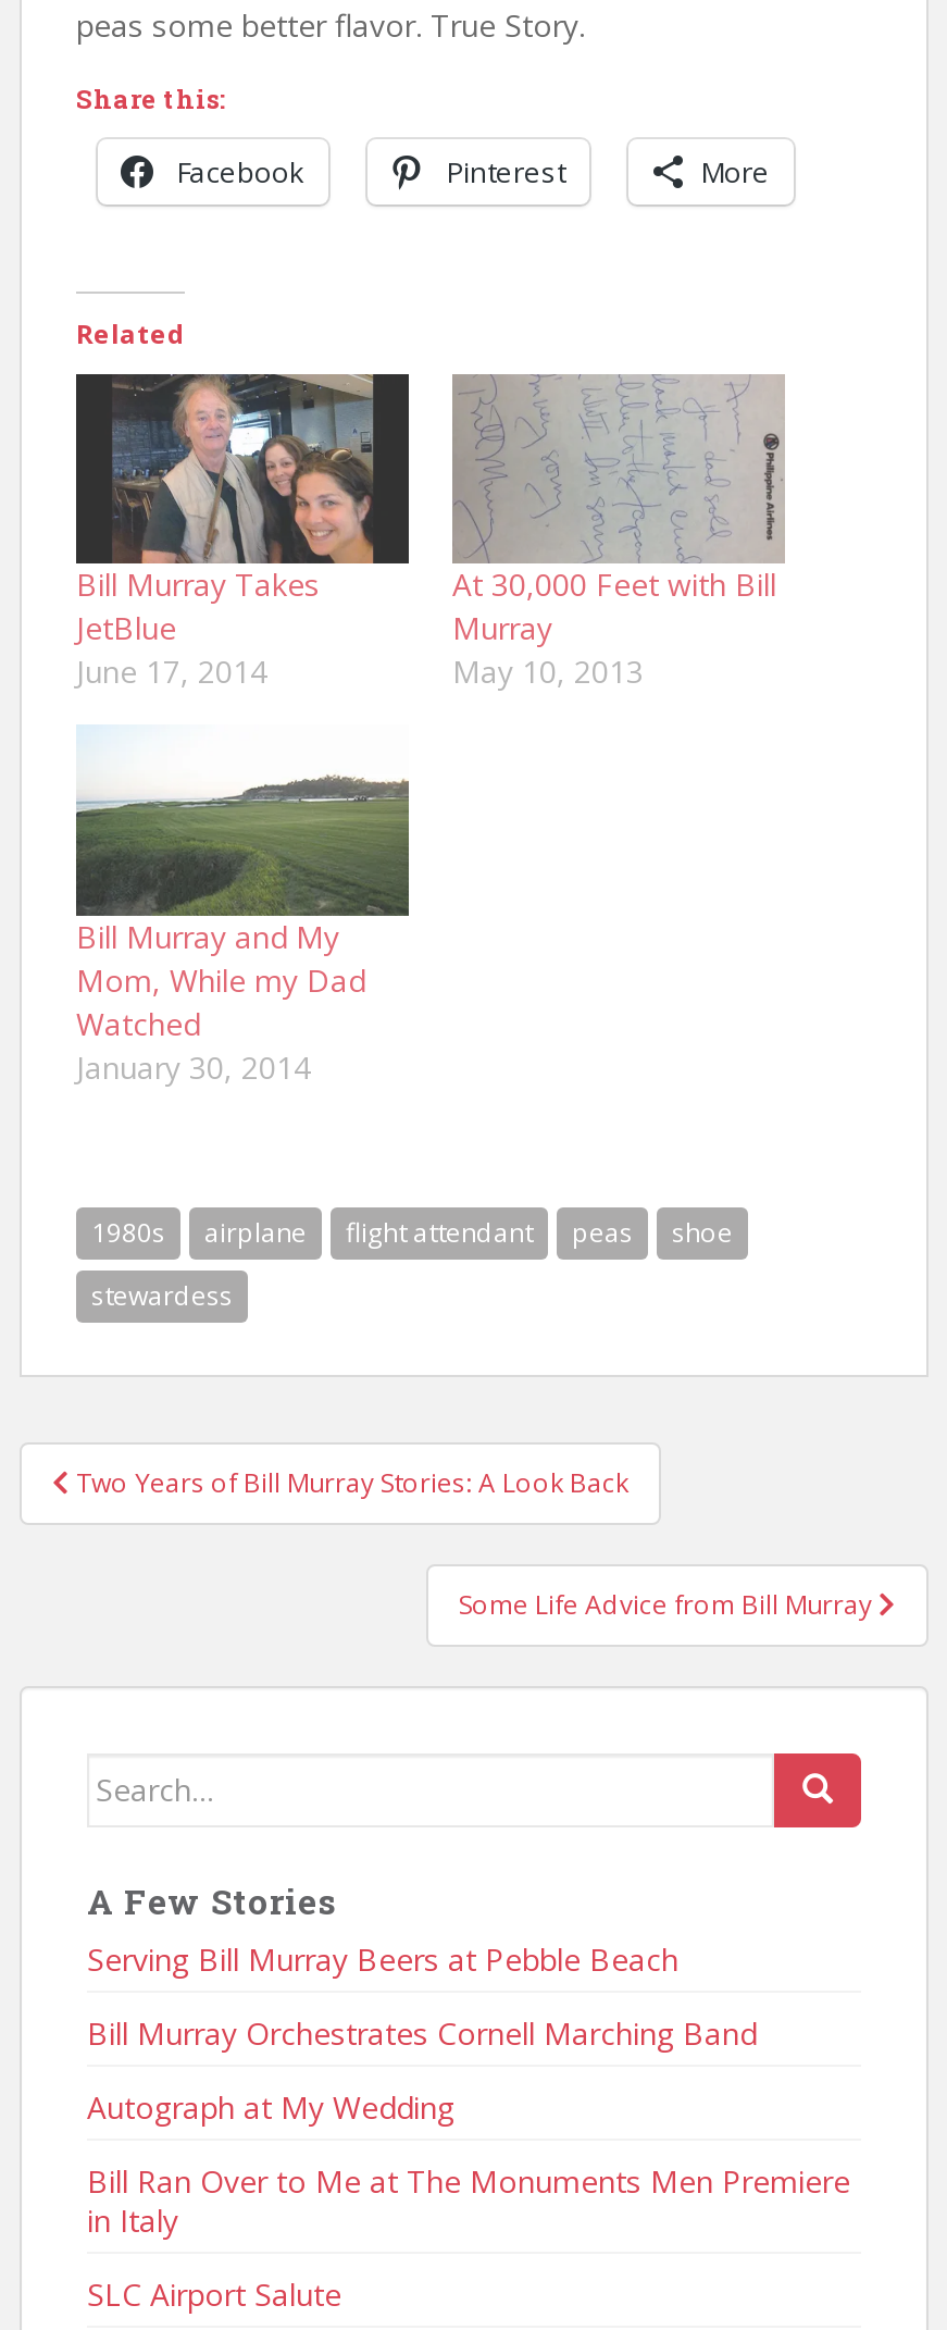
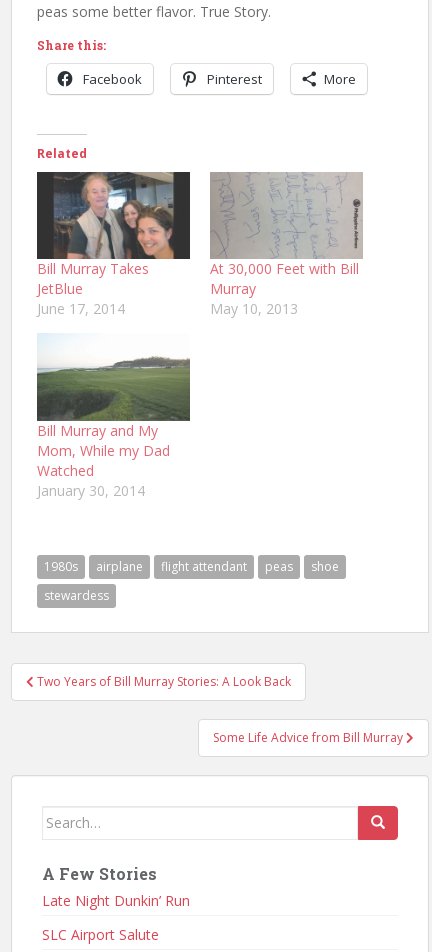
[87,1938,850,2240] Serving Bill Murray Beers at Pebble Beach | Bill Murray Orchestrates Cornell Marching Band | Autograph at My Wedding | Bill Ran Over to Me at The Monuments Men Premiere | in Italy -> [42,891,190,910] Late Night Dunkin’ Run

